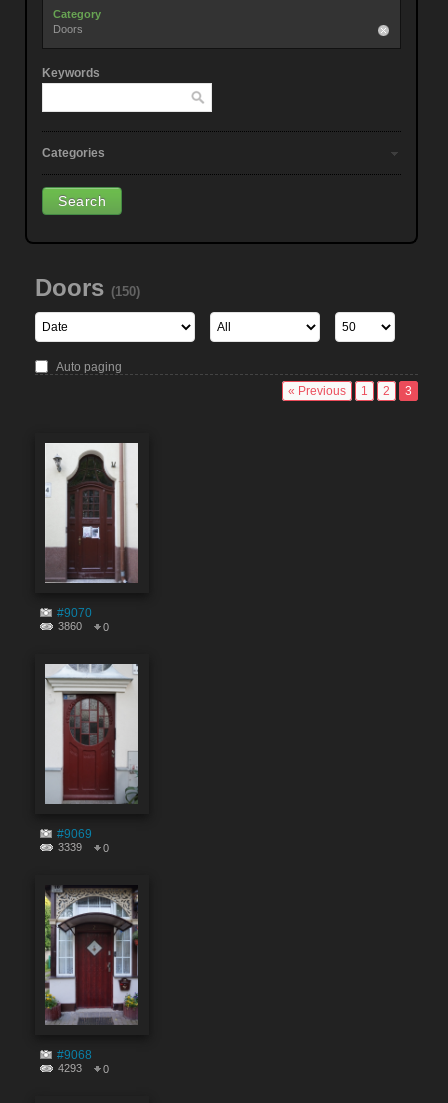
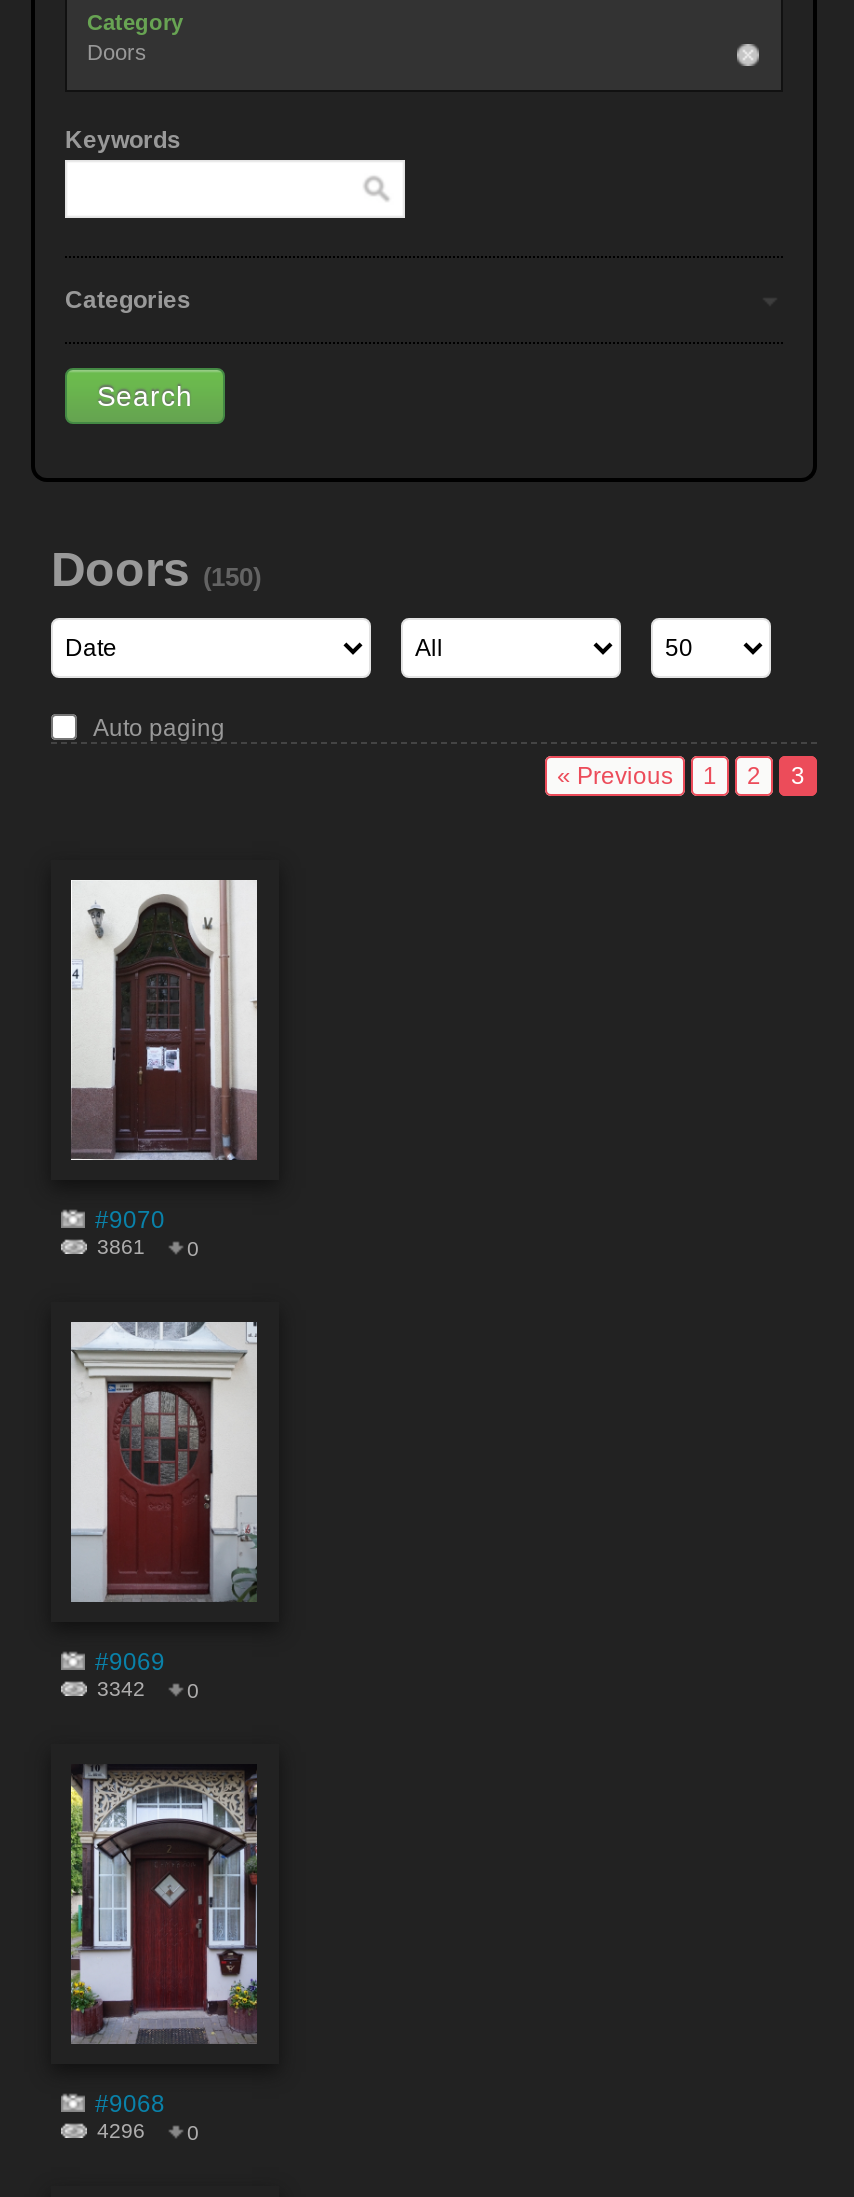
[58,620,109,633] 3860 0 -> [97,1234,199,1260] 3861 0
[58,841,109,854] 3339 0 -> [97,1676,199,1702] 3342 0
[58,1062,109,1075] 4293 0 -> [97,2118,199,2144] 4296 0

